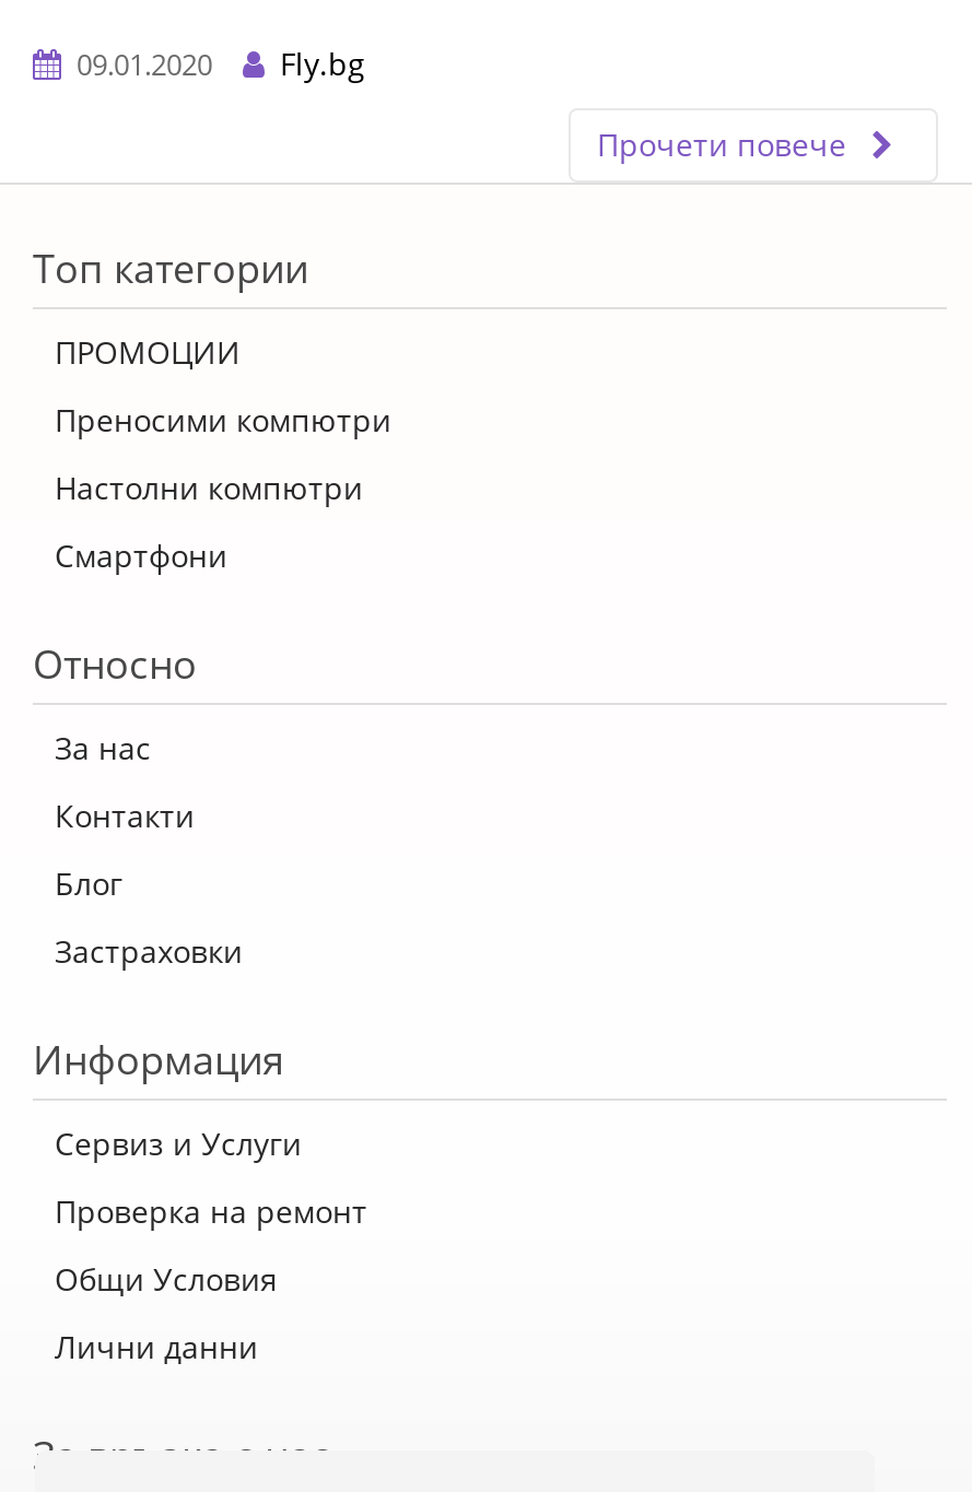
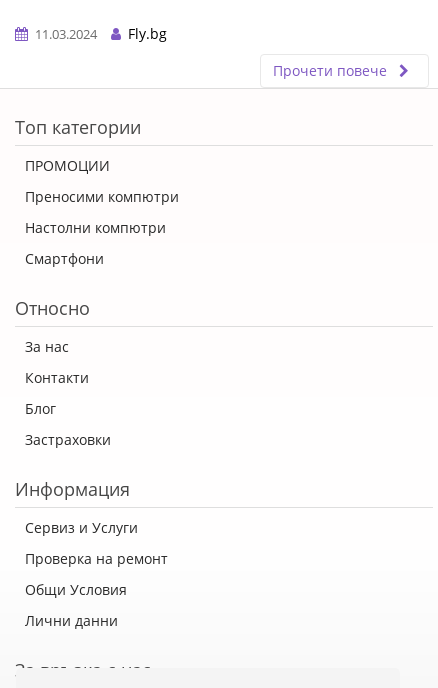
[77,42,365,84] 09.01.2020 Fly.bg -> [35,24,167,43] 11.03.2024 Fly.bg

